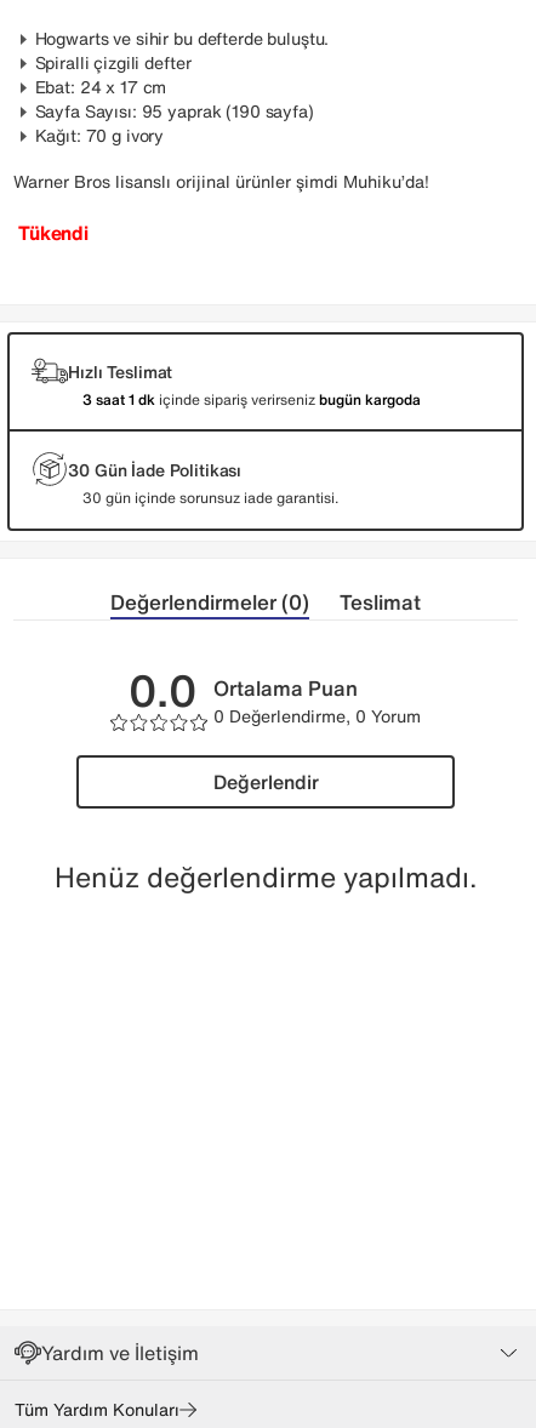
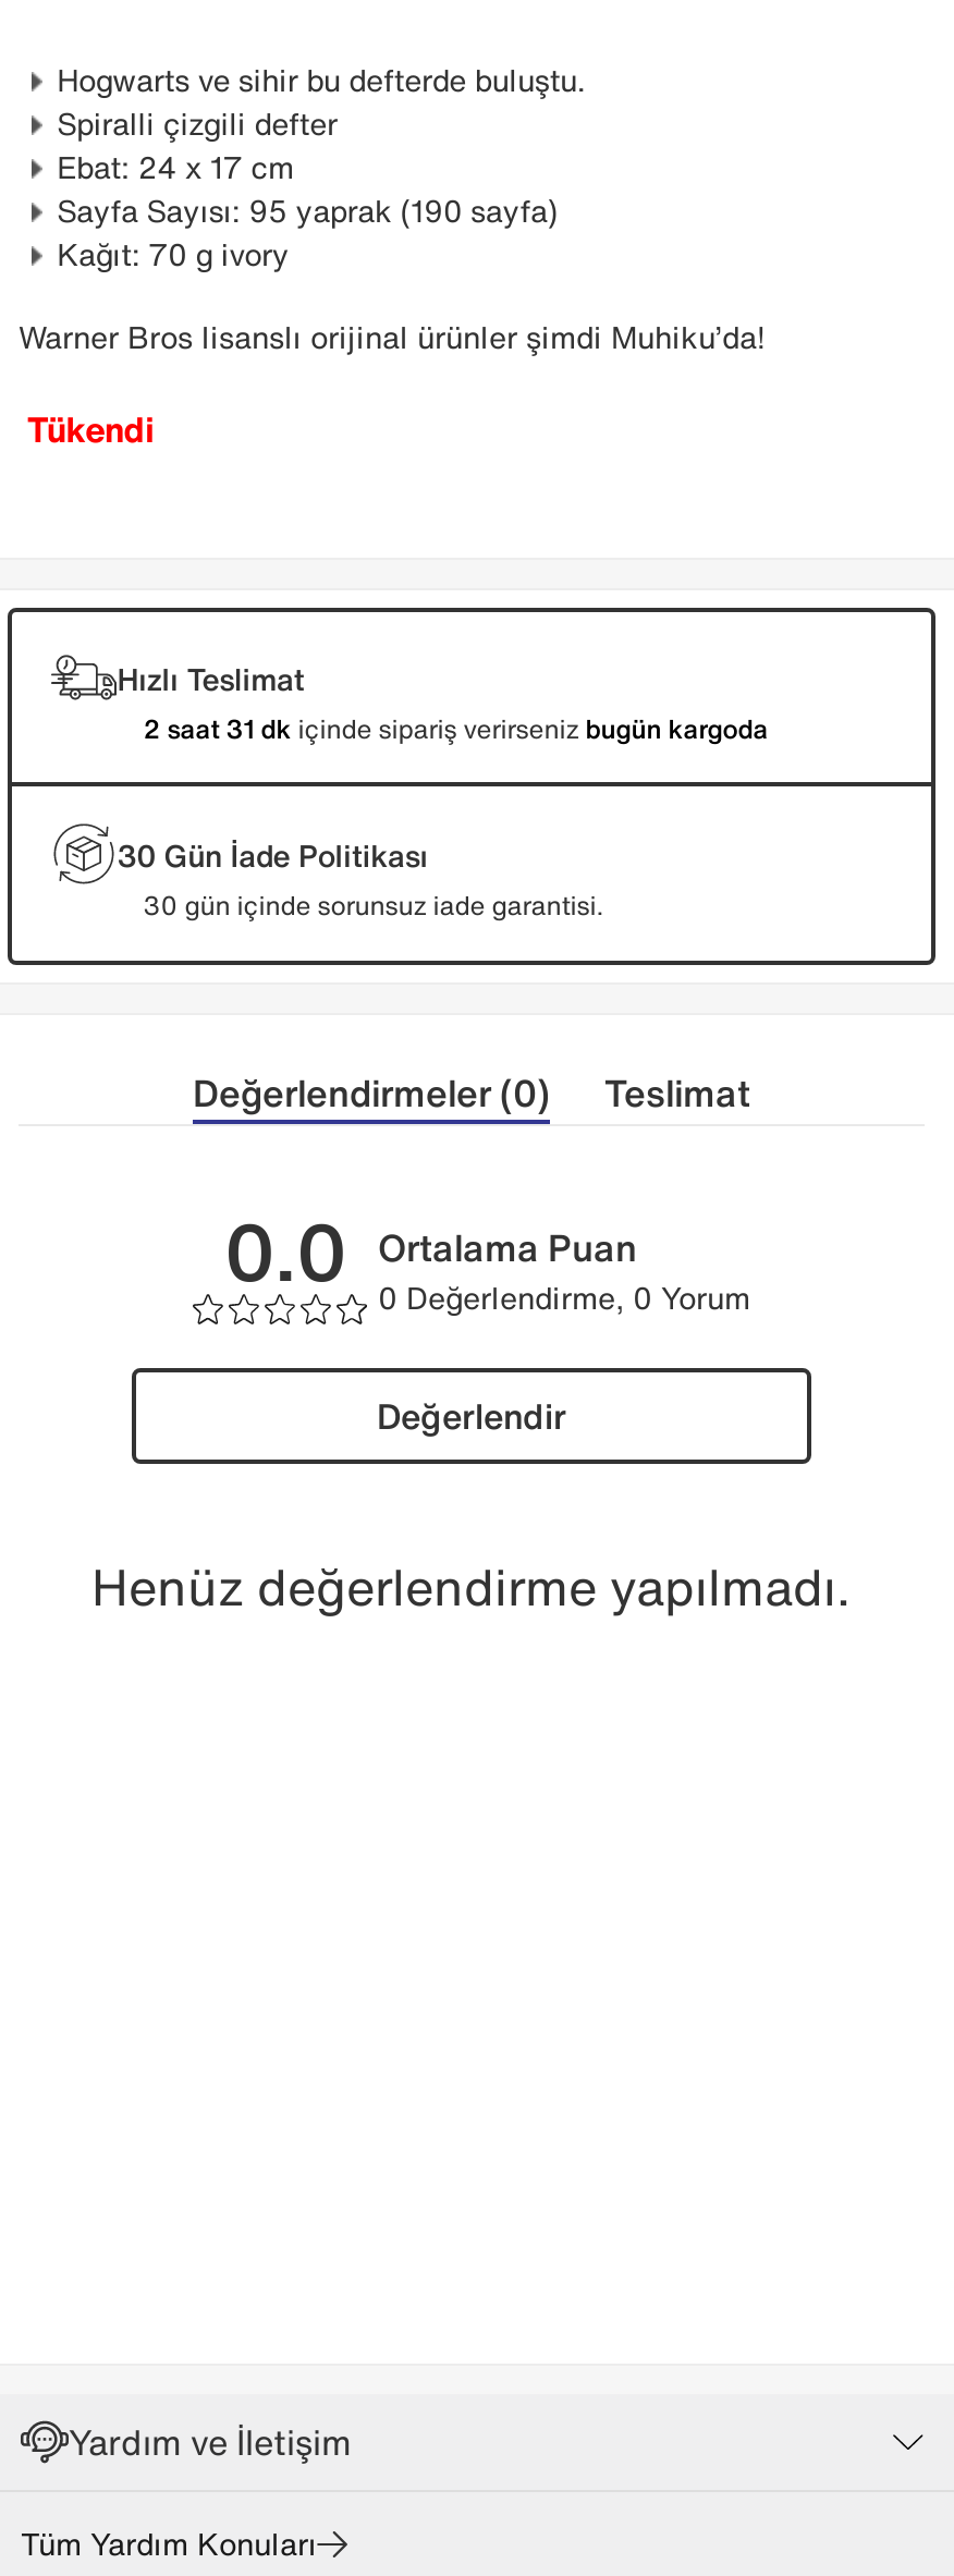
[83,389,421,410] 3 saat 1 dk içinde sipariş verirseniz bugün kargoda -> [143,710,768,747] 2 saat 31 dk içinde sipariş verirseniz bugün kargoda

